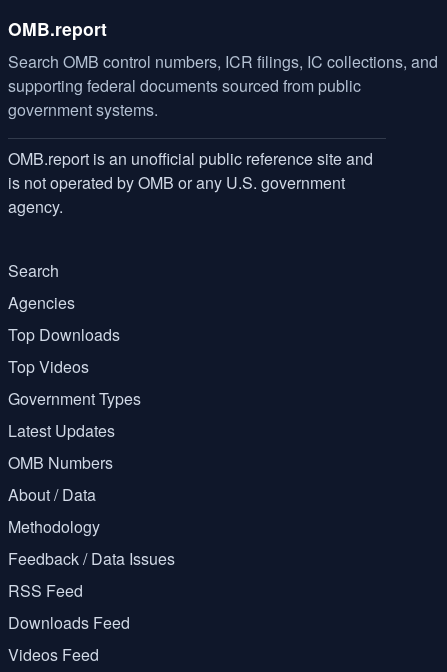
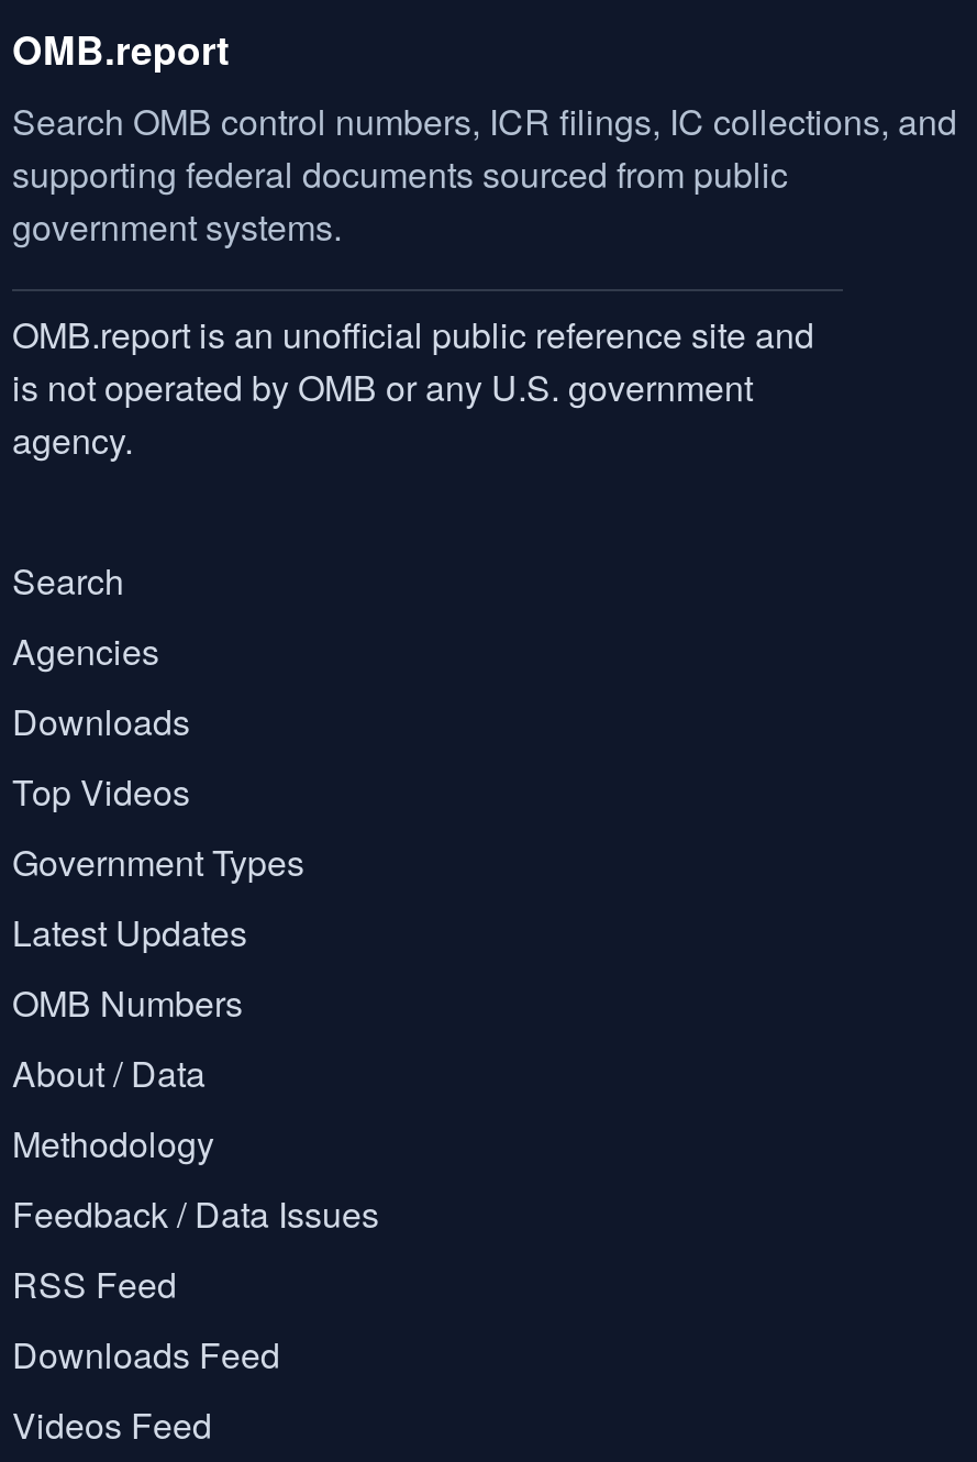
[8,323,120,346] Top Downloads -> [12,696,190,746] Downloads

